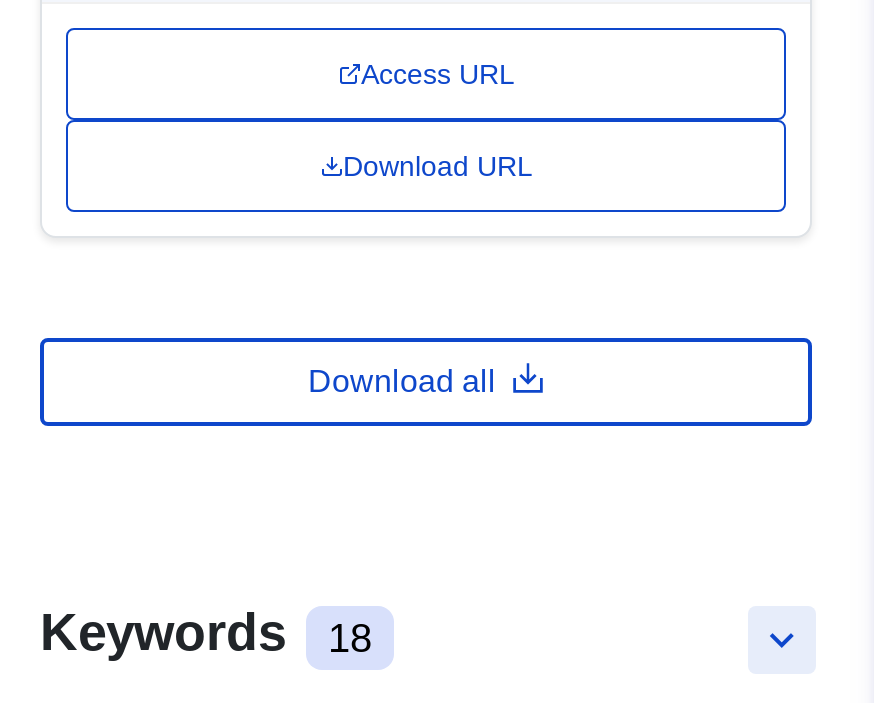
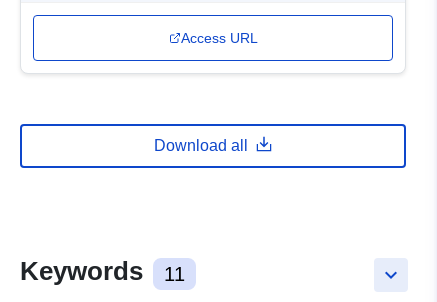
[343,151,533,183] Download URL -> none
[40,603,372,663] Keywords 18 -> [20,256,185,286] Keywords 11

